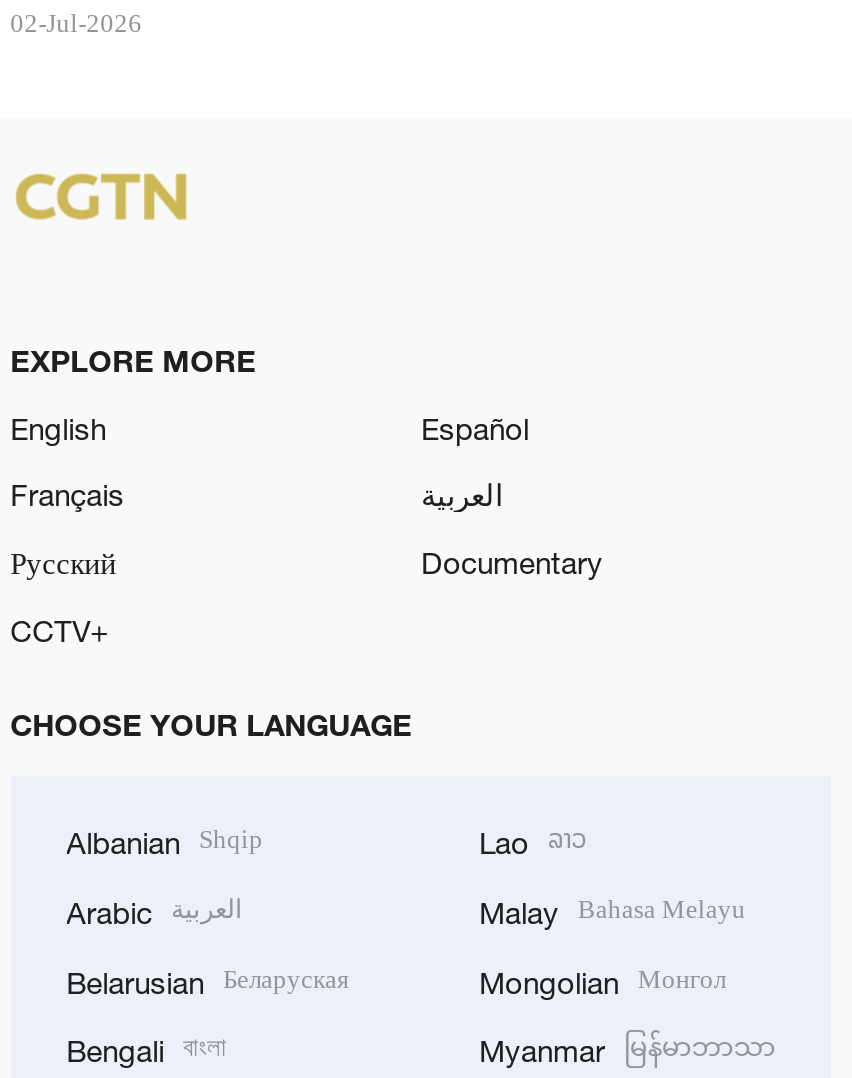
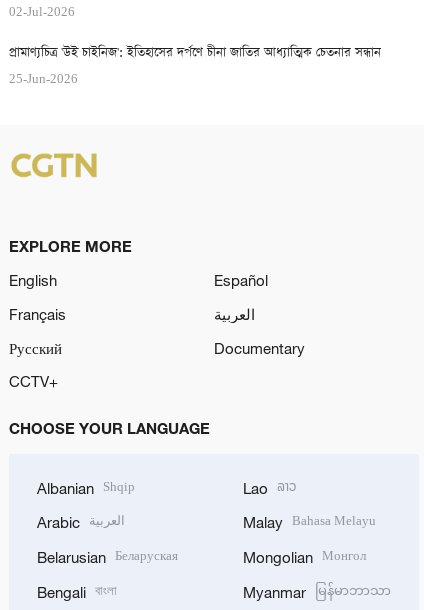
none -> [9,43,381,89] প্রামাণ্যচিত্র 'উই চাইনিজ': ইতিহাসের দর্পণে চীনা জাতির আধ্যাত্মিক চেতনার সন্ধান | 25-Jun-2026

